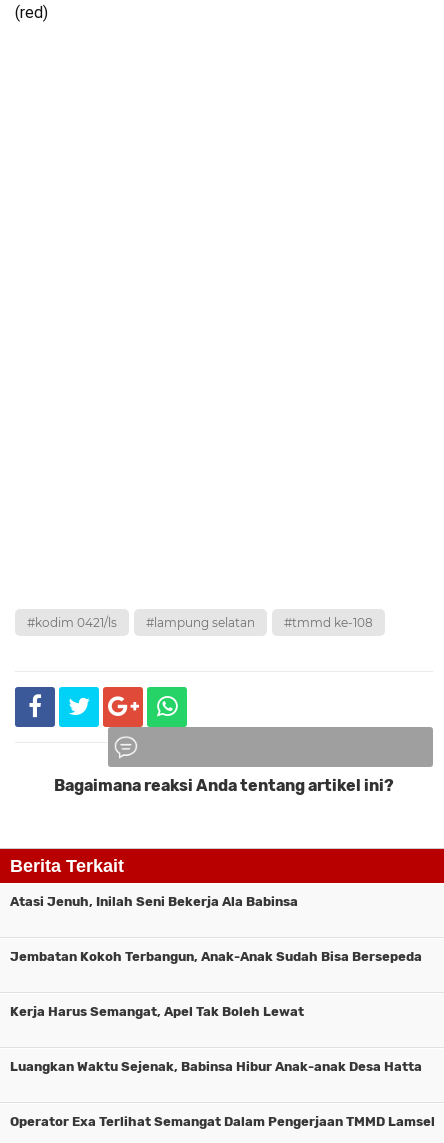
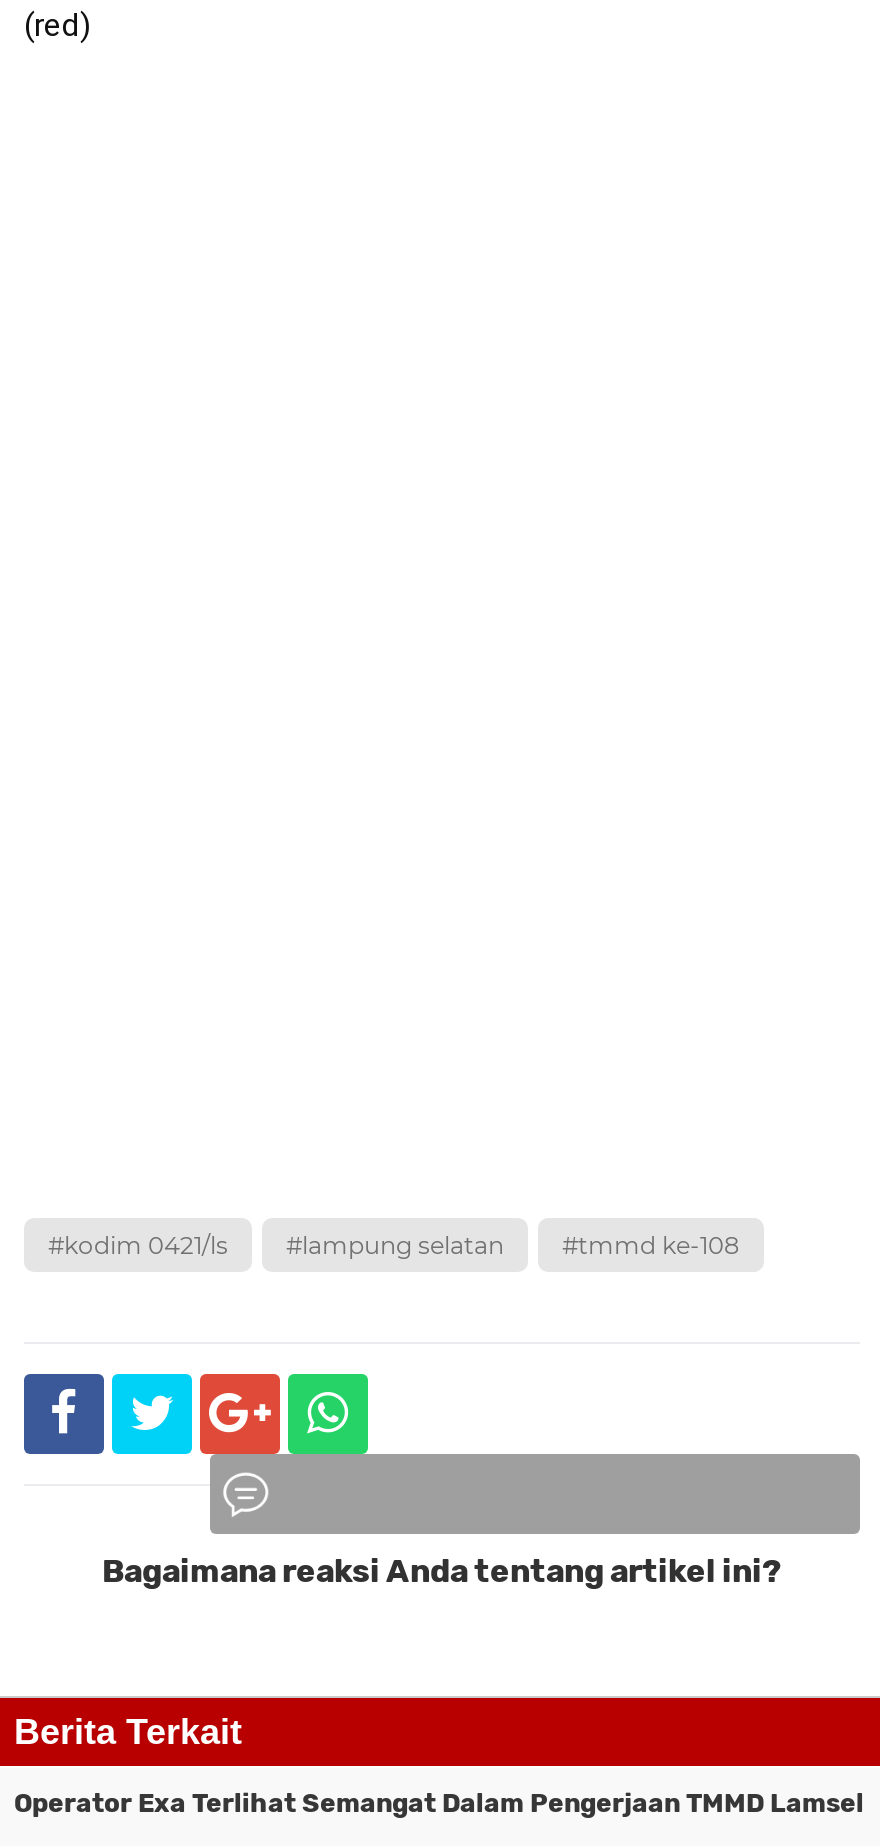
[10,894,298,909] Atasi Jenuh, Inilah Seni Bekerja Ala Babinsa -> none
[10,949,422,964] Jembatan Kokoh Terbangun, Anak-Anak Sudah Bisa Bersepeda -> none
[10,1004,304,1019] Kerja Harus Semangat, Apel Tak Boleh Lewat -> none
[10,1059,422,1074] Luangkan Waktu Sejenak, Babinsa Hibur Anak-anak Desa Hatta -> none

